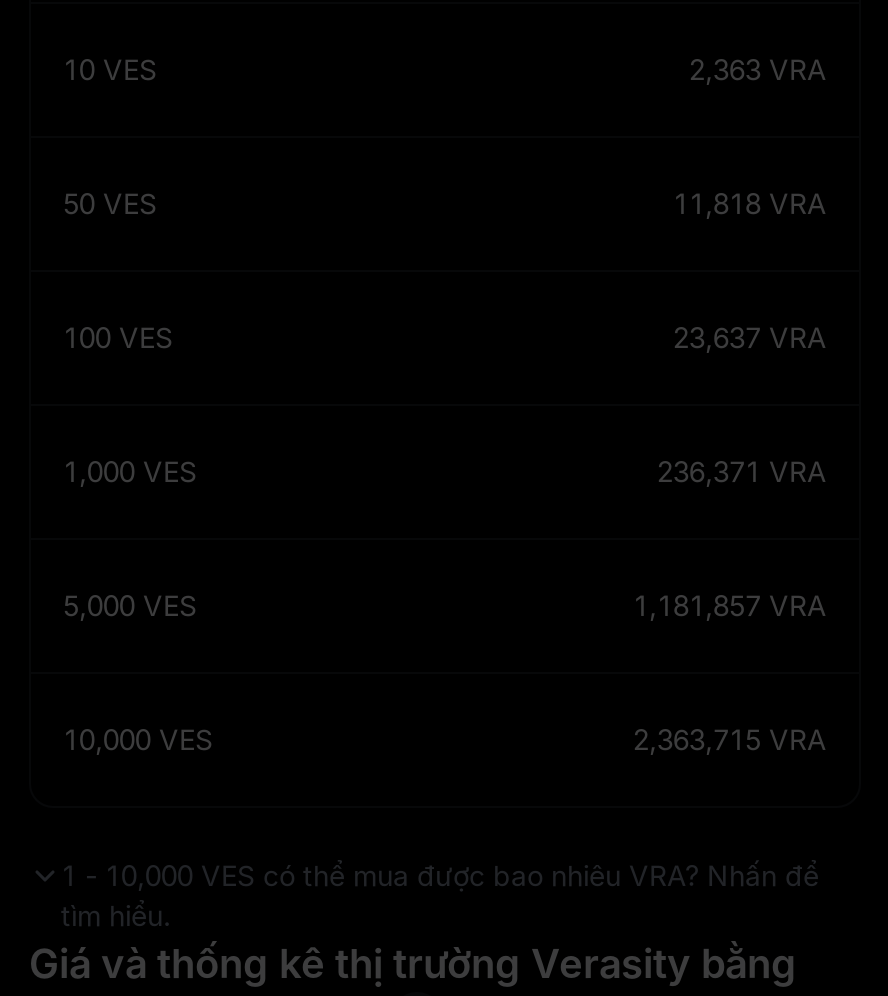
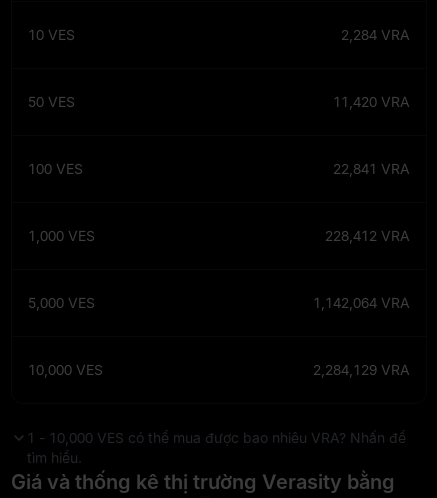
[689,52,827,86] 2,363 VRA -> [341,26,410,43] 2,284 VRA
[673,186,827,220] 11,818 VRA -> [333,93,410,110] 11,420 VRA
[673,320,827,354] 23,637 VRA -> [333,160,410,177] 22,841 VRA
[657,454,827,488] 236,371 VRA -> [325,227,410,244] 228,412 VRA
[633,588,827,622] 1,181,857 VRA -> [313,294,410,311] 1,142,064 VRA
[633,722,827,756] 2,363,715 VRA -> [313,361,410,378] 2,284,129 VRA

